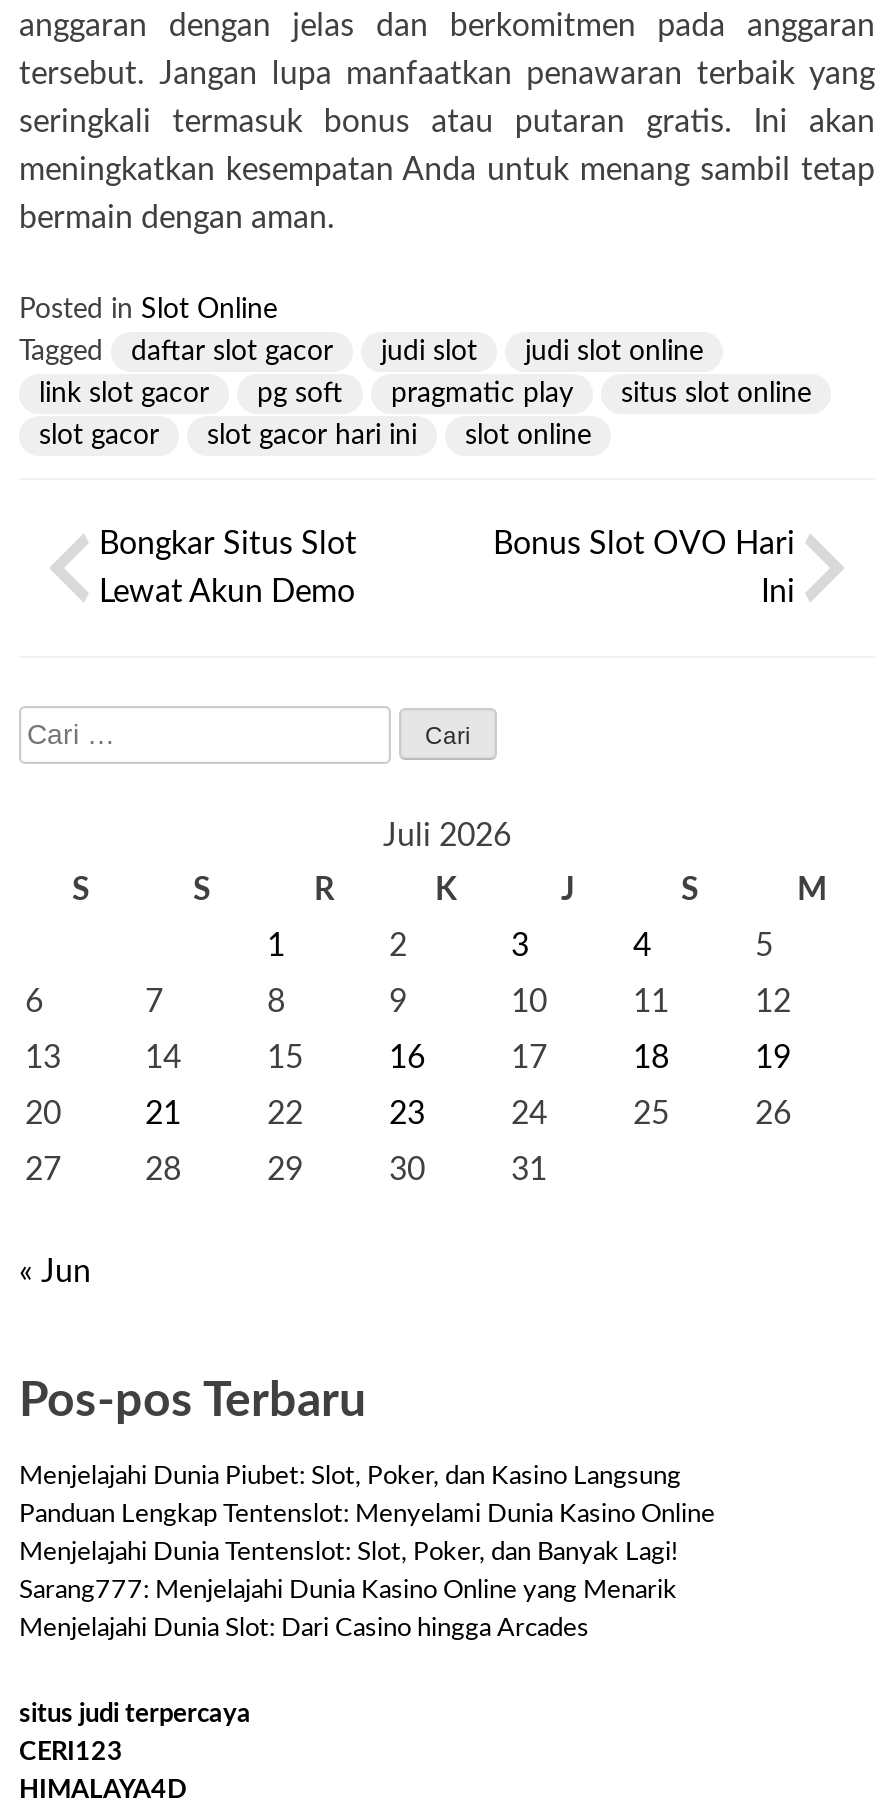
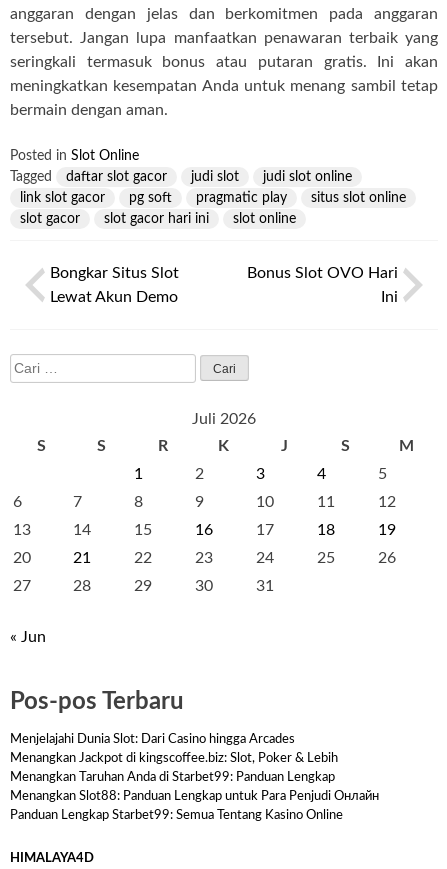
[19,1464,715,1604] Menjelajahi Dunia Piubet: Slot, Poker, dan Kasino Langsung | Panduan Lengkap Tentenslot: Menyelami Dunia Kasino Online | Menjelajahi Dunia Tentenslot: Slot, Poker, dan Banyak Lagi! | Sarang777: Menjelajahi Dunia Kasino Online yang Menarik -> none
moved [19,1616,589,1642] -> [10,733,295,746]: Menjelajahi Dunia Slot: Dari Casino hingga Arcades
[19,1702,251,1766] situs judi terpercaya | CERI123 -> [10,752,379,822] Menangkan Jackpot di kingscoffee.biz: Slot, Poker & Lebih | Menangkan Taruhan Anda di Starbet99: Panduan Lengkap | Menangkan Slot88: Panduan Lengkap untuk Para Penjudi Онлайн | Panduan Lengkap Starbet99: Semua Tentang Kasino Online

